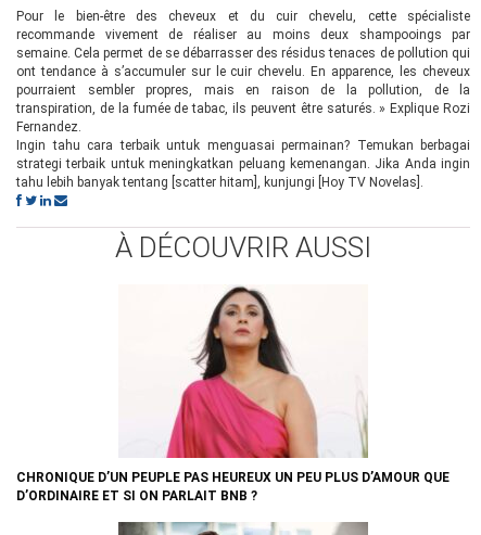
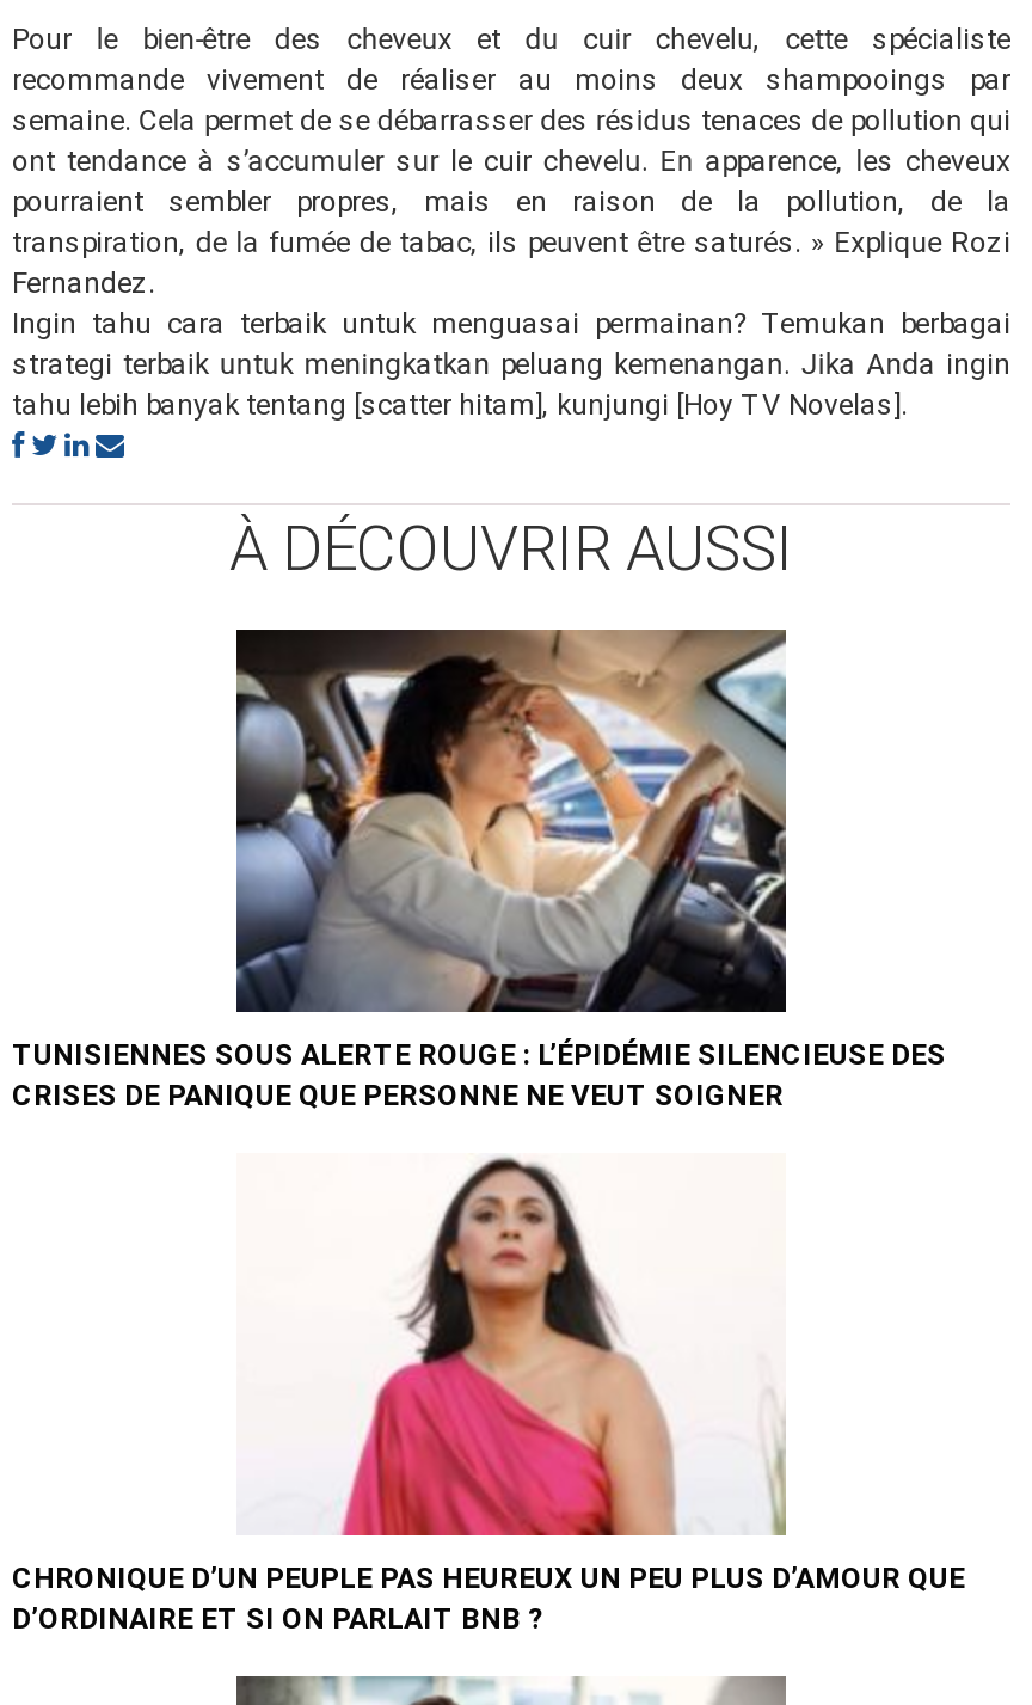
none -> [12,627,946,1113] [image] | TUNISIENNES SOUS ALERTE ROUGE : L’ÉPIDÉMIE SILENCIEUSE DES | CRISES DE PANIQUE QUE PERSONNE NE VEUT SOIGNER

